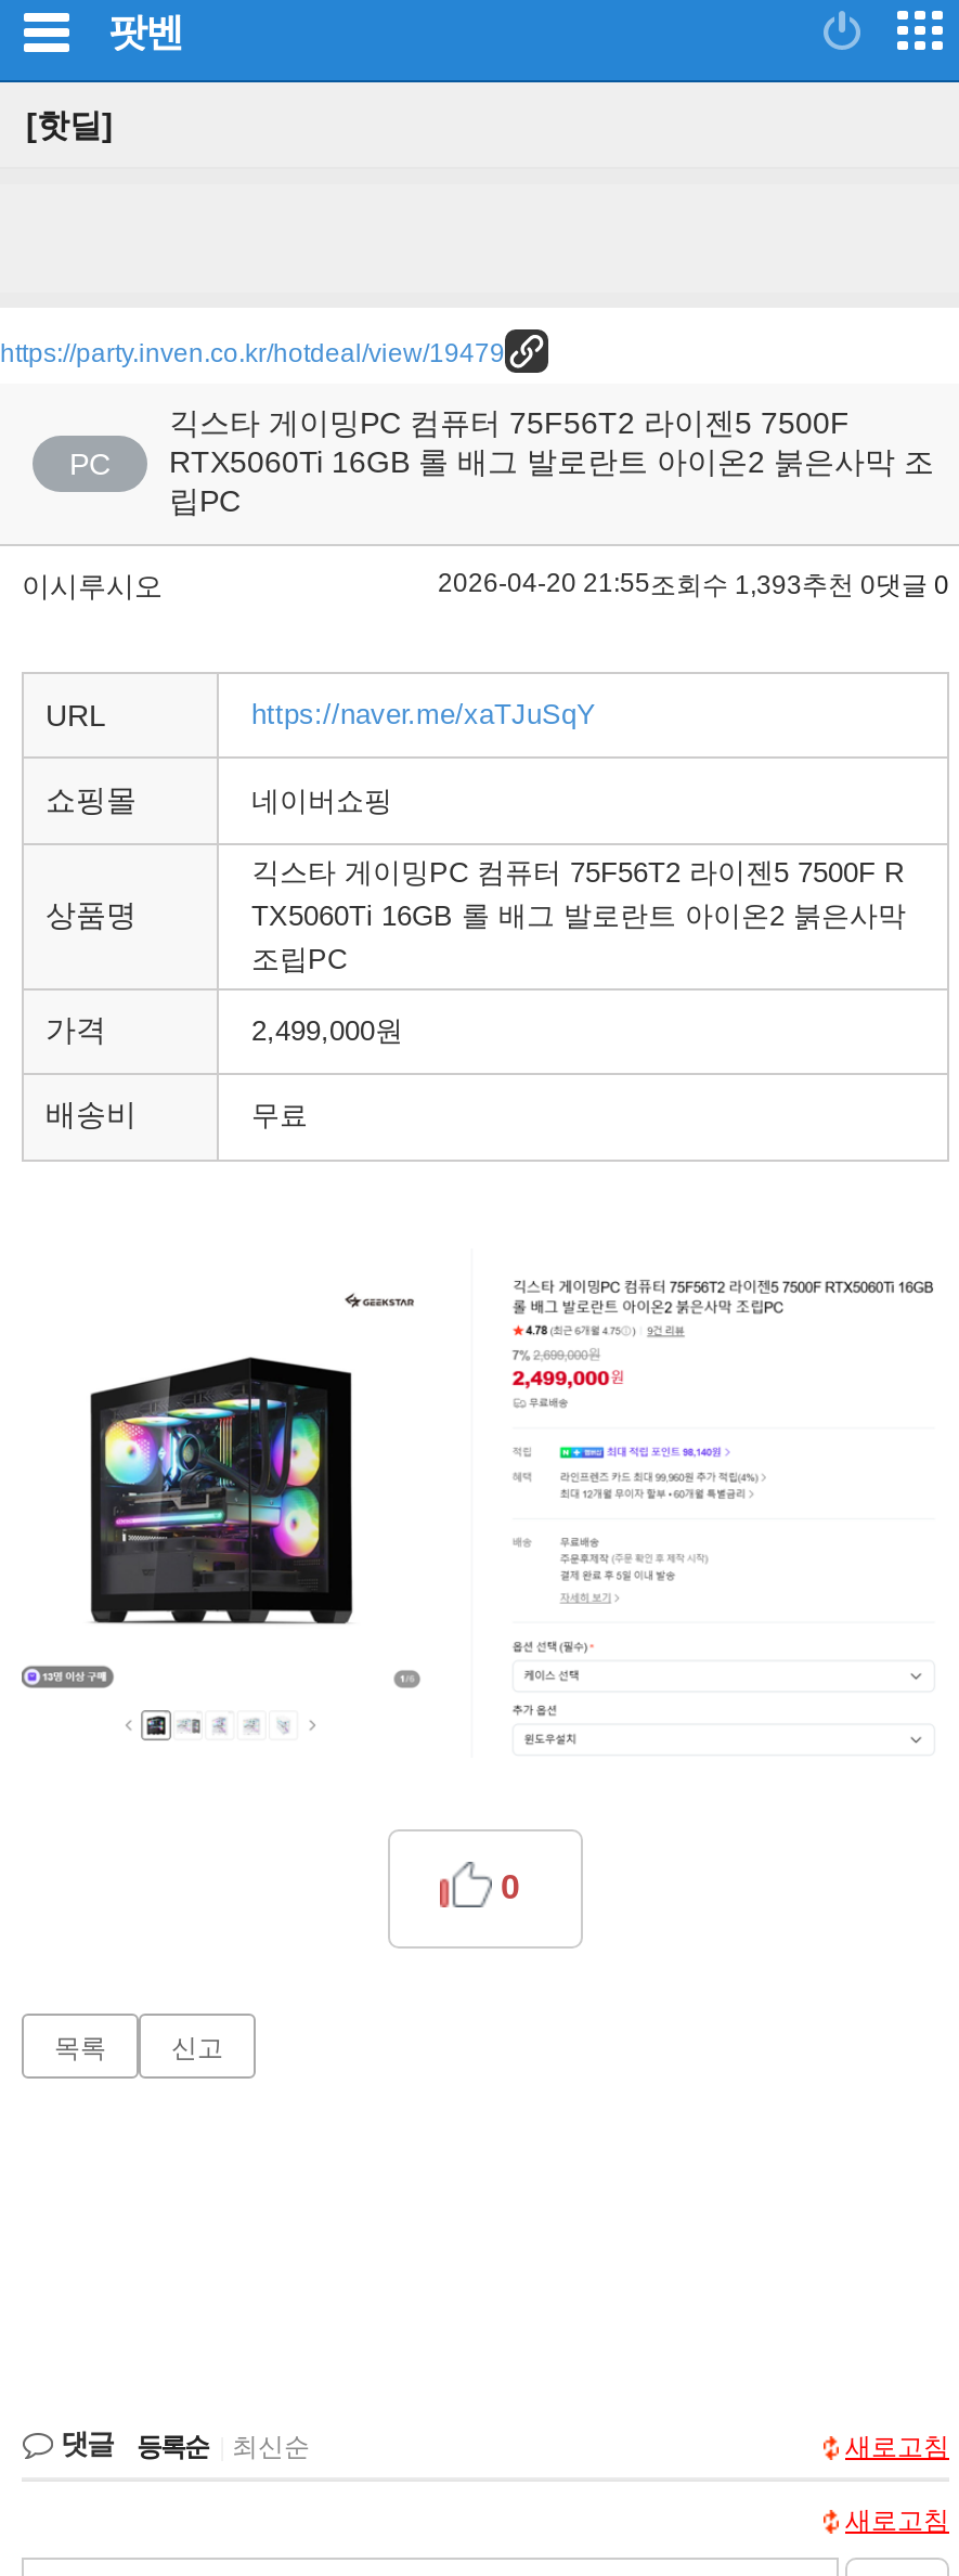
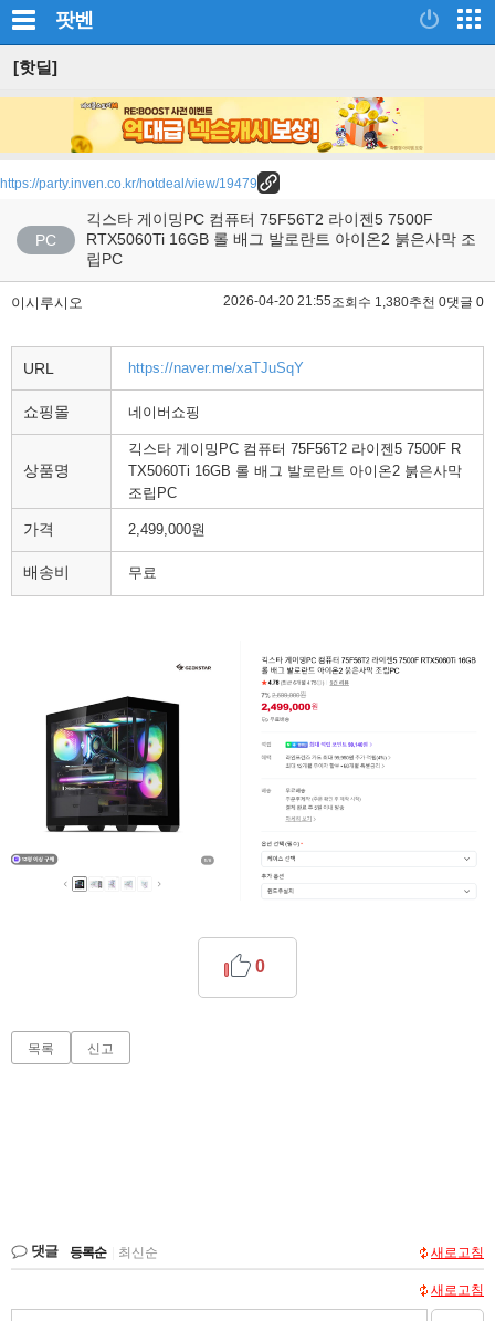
none -> [3,96,492,154] [image]
[438,568,949,600] 2026-04-20 21:55조회수 1,393추천 0댓글 0 -> [223,293,484,310] 2026-04-20 21:55조회수 1,380추천 0댓글 0

